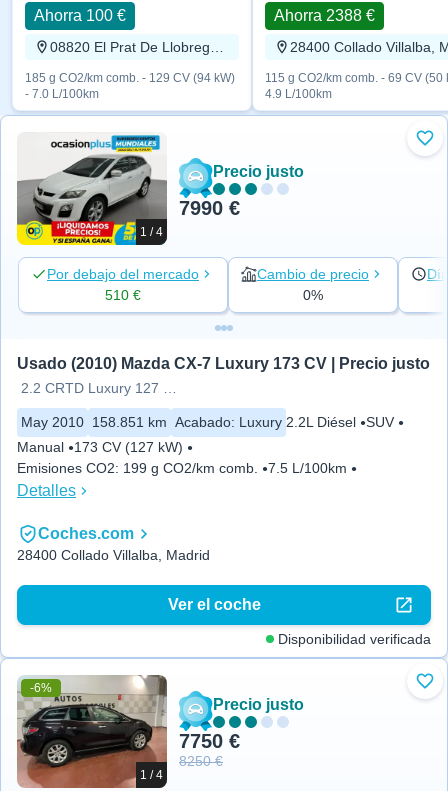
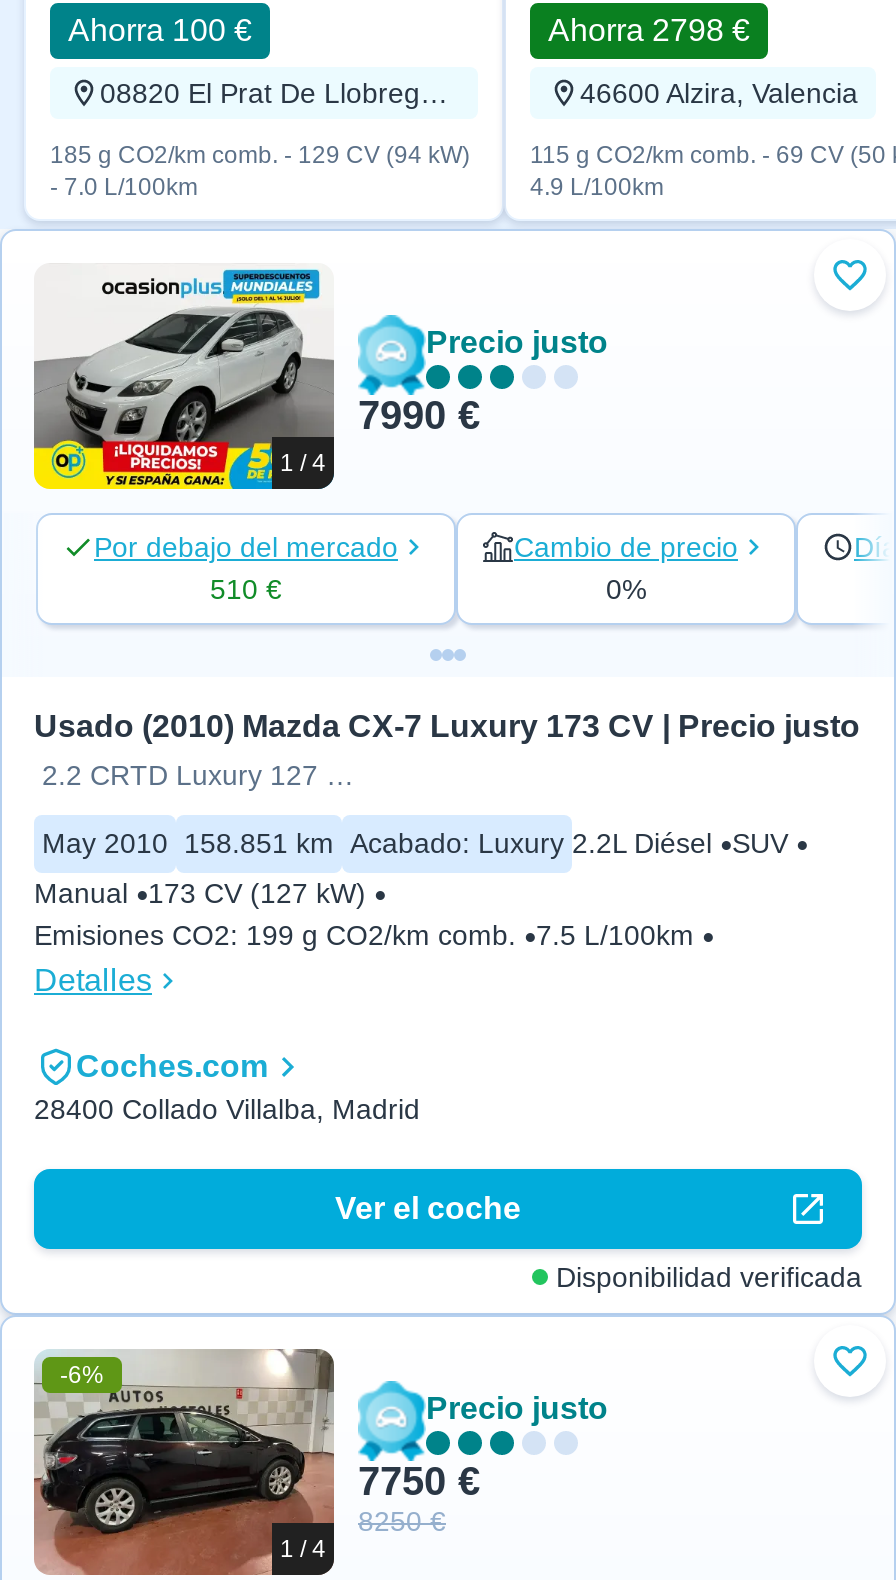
[274,7,375,24] Ahorra 2388 € -> [548,13,858,109] Ahorra 2798 € | 46600 Alzira, Valencia

